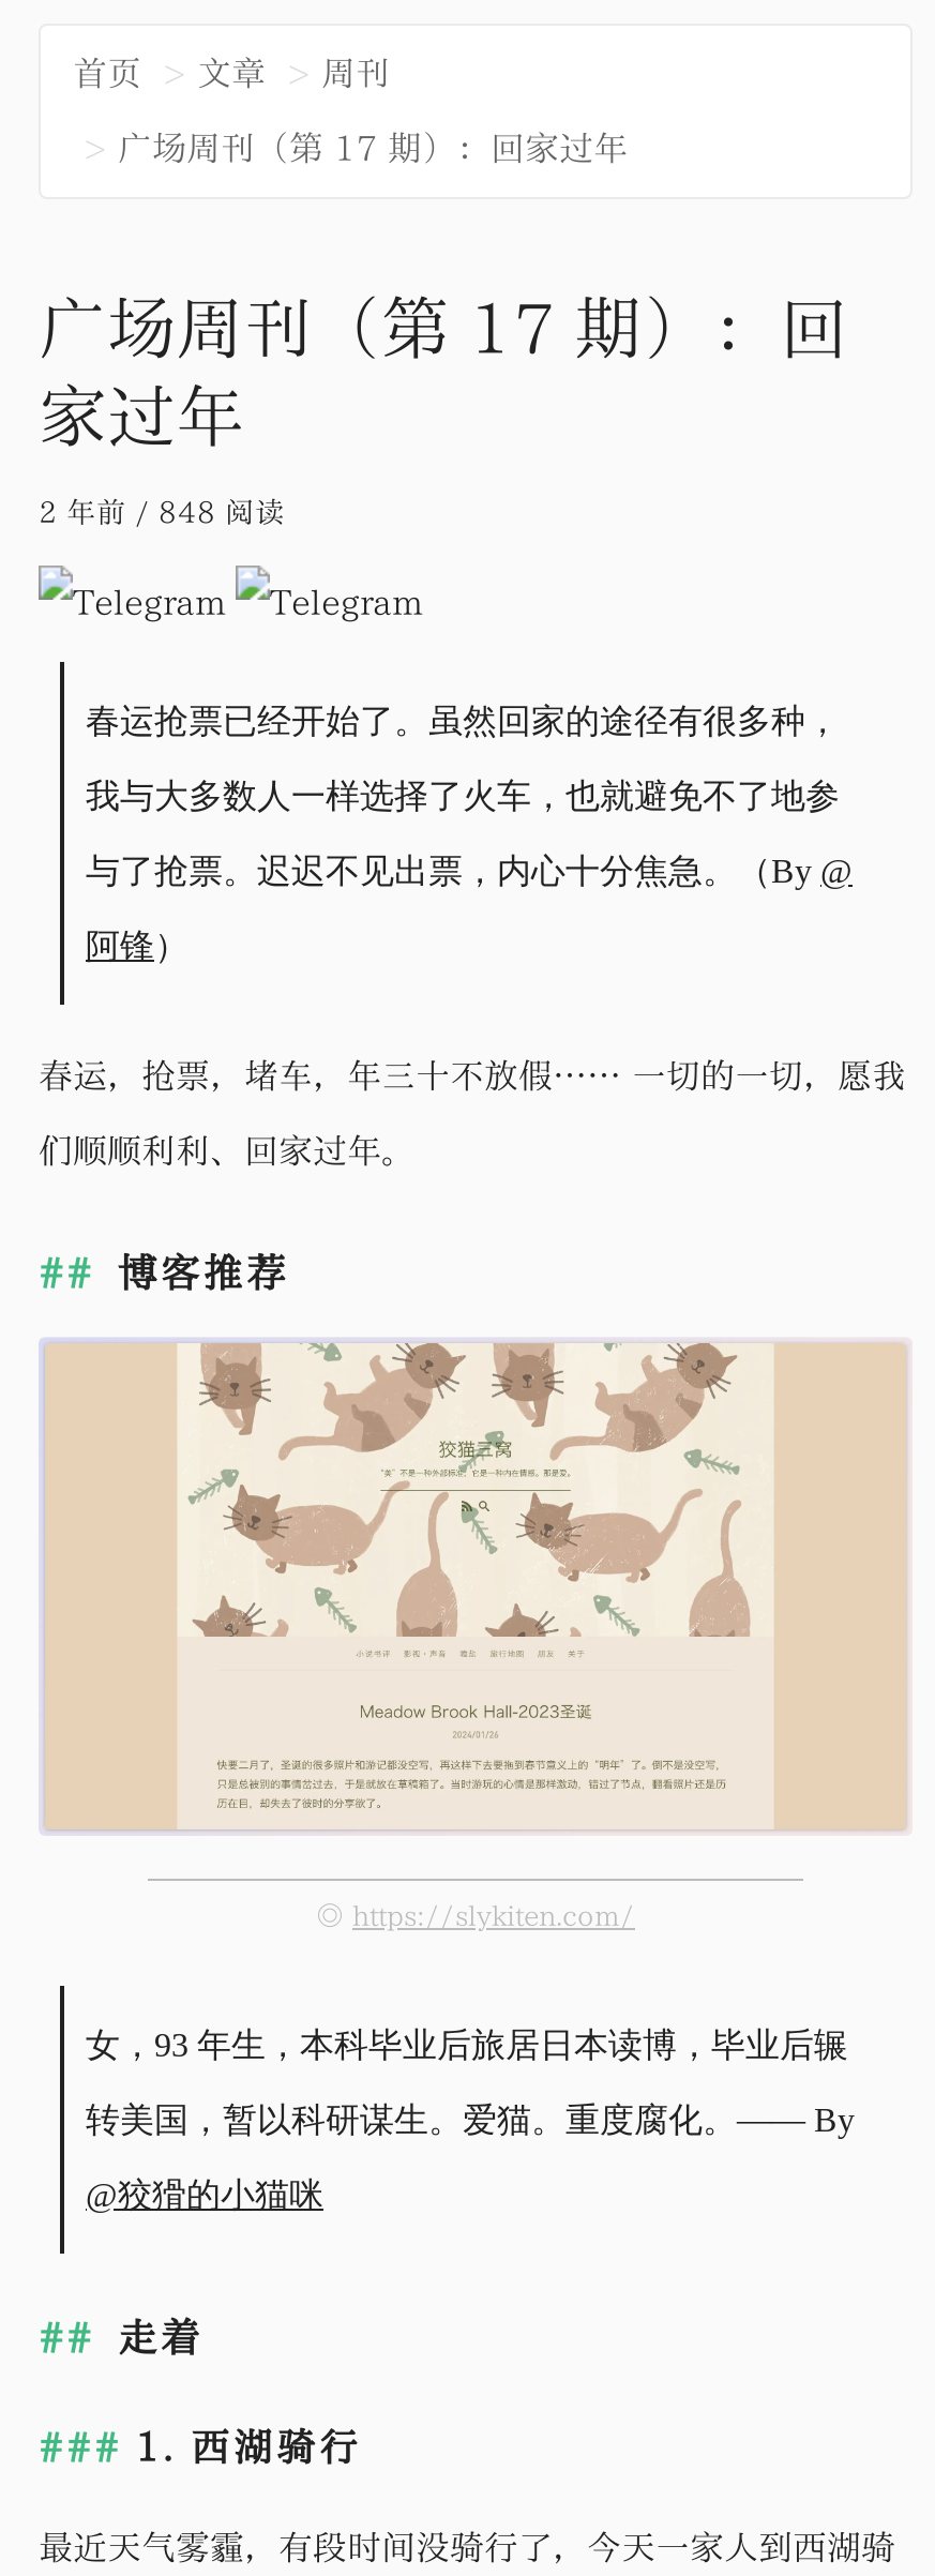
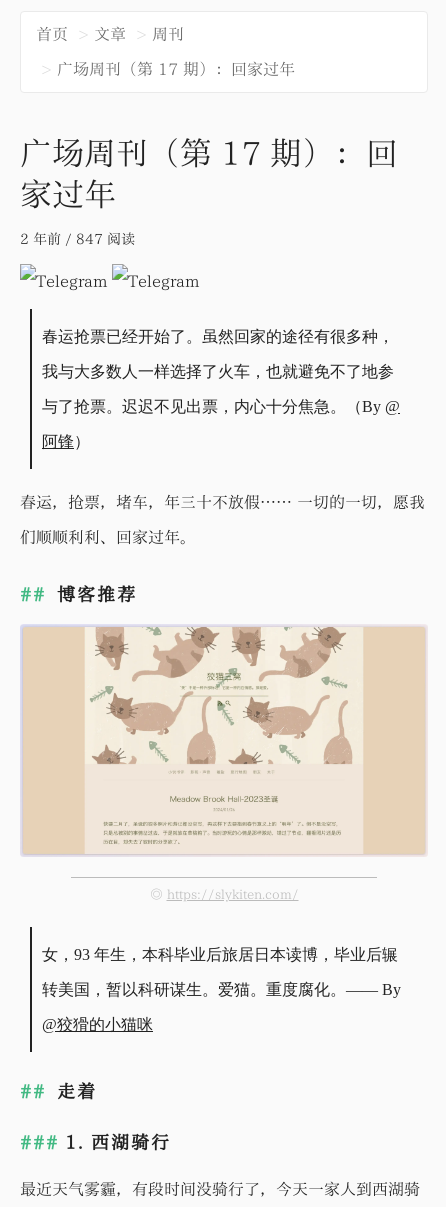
[39,497,285,527] 2 年前/ 848阅读 -> [20,232,135,246] 2 年前/ 847阅读

